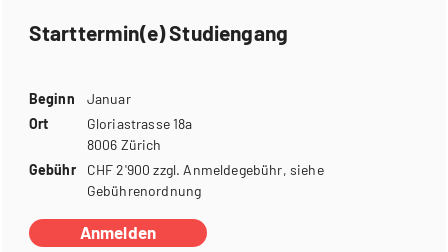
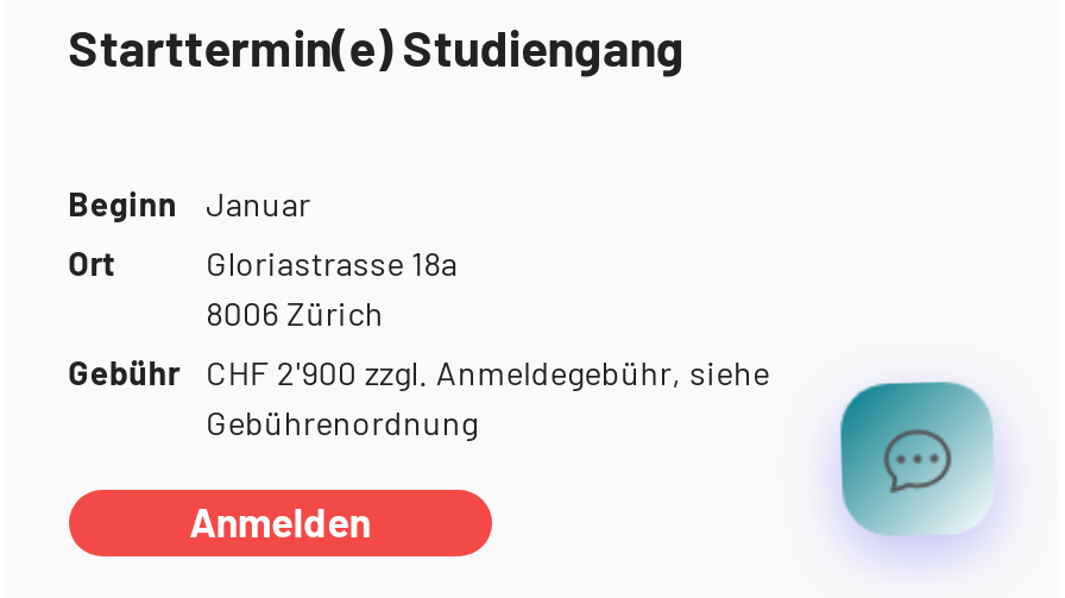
none -> [832,378,1003,564] [image]

